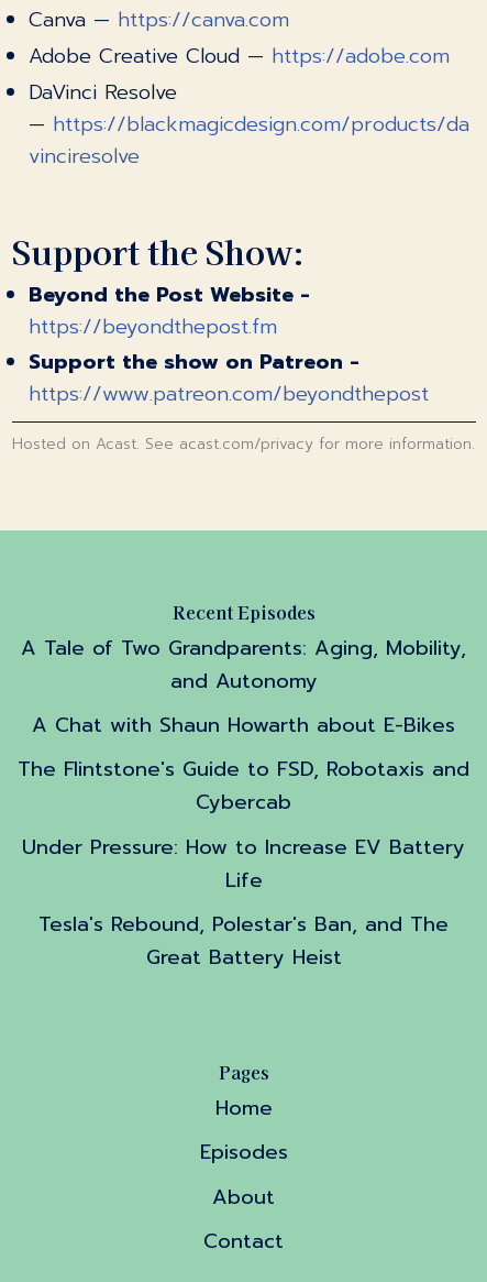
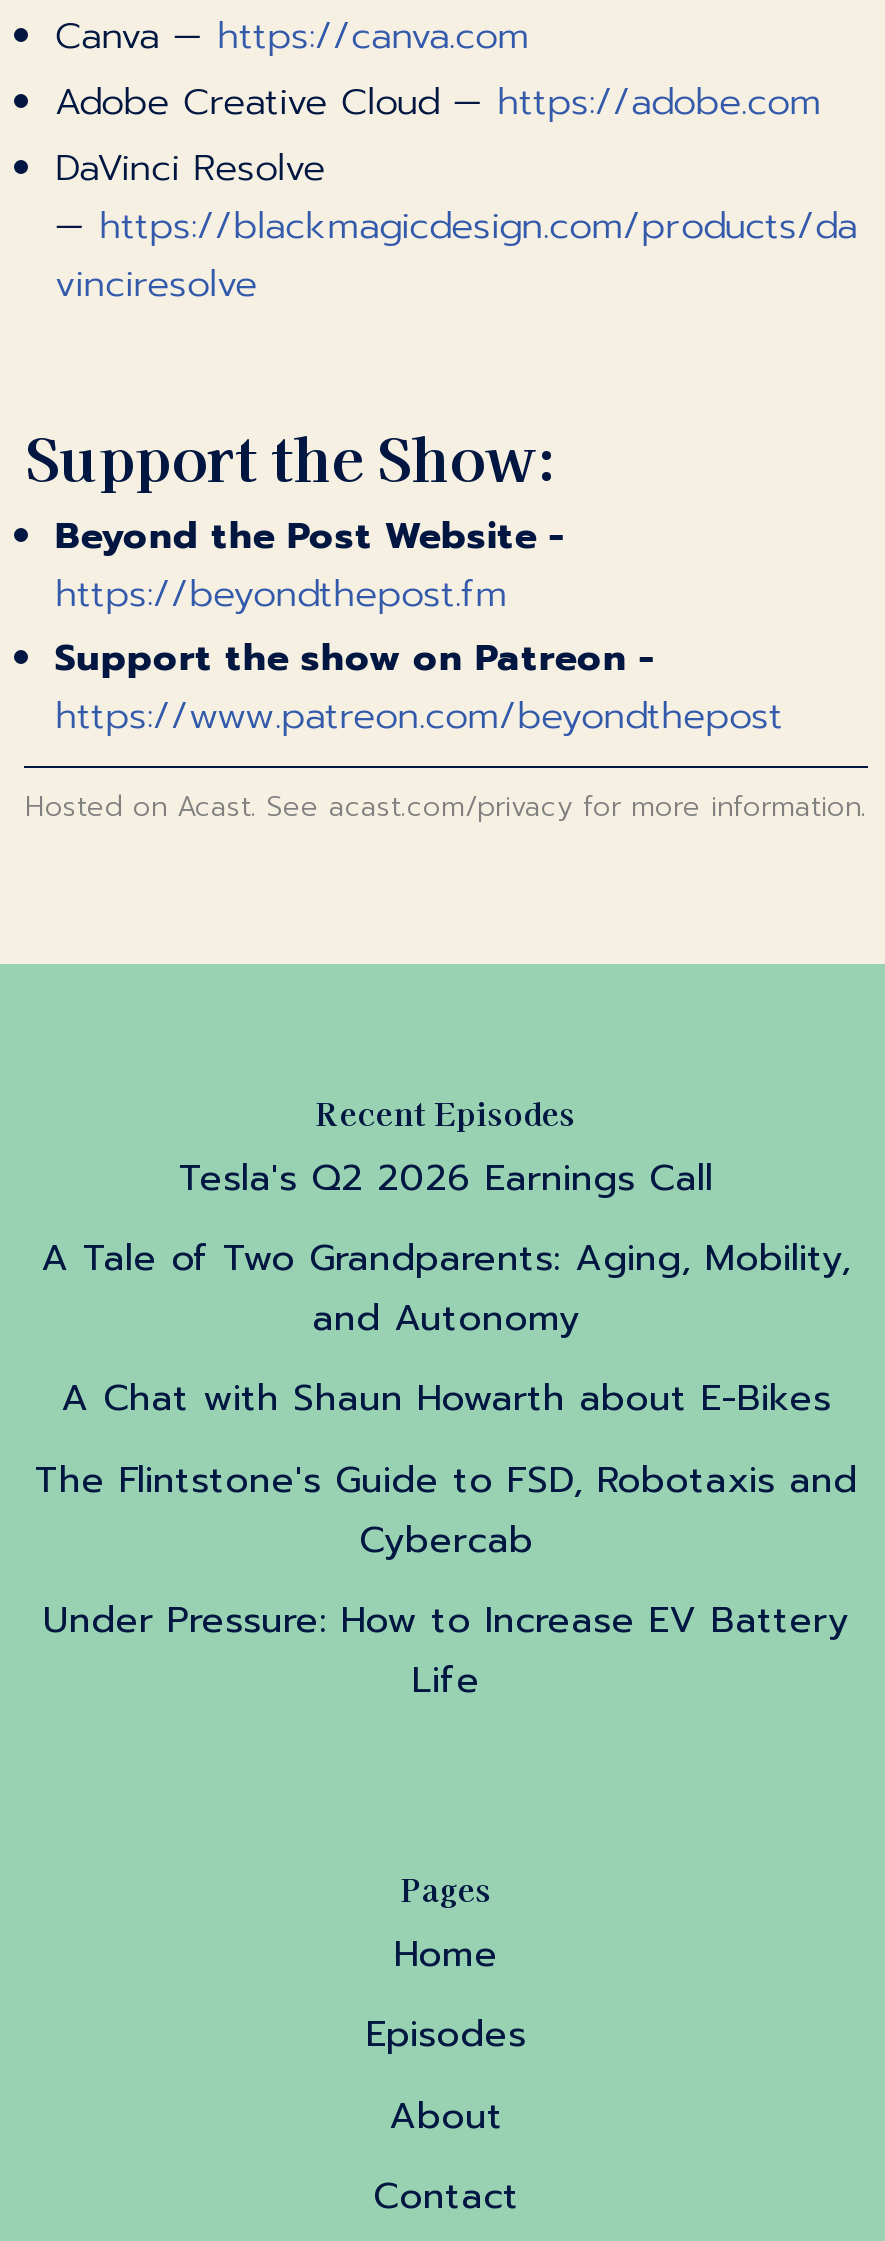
none -> [179,1149,713,1205] Tesla's Q2 2026 Earnings Call
moved [18,632,470,896] -> [35,1230,857,1709]: A Tale of Two Grandparents: Aging, Mobility, | and Autonomy | A Chat with Shaun Howarth about E-Bikes | The Flintstone's Guide to FSD, Robotaxis and | Cybercab | Under Pressure: How to Increase EV Battery | Life
[39,909,449,973] Tesla's Rebound, Polestar's Ban, and The | Great Battery Heist -> none

